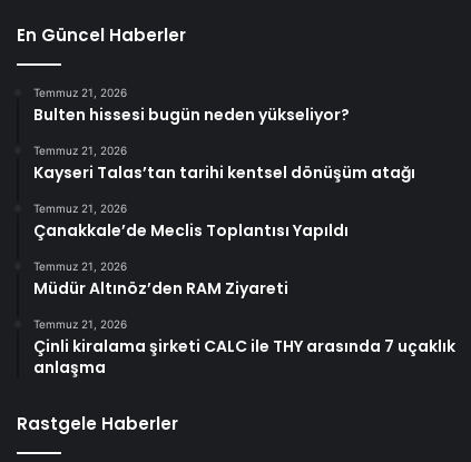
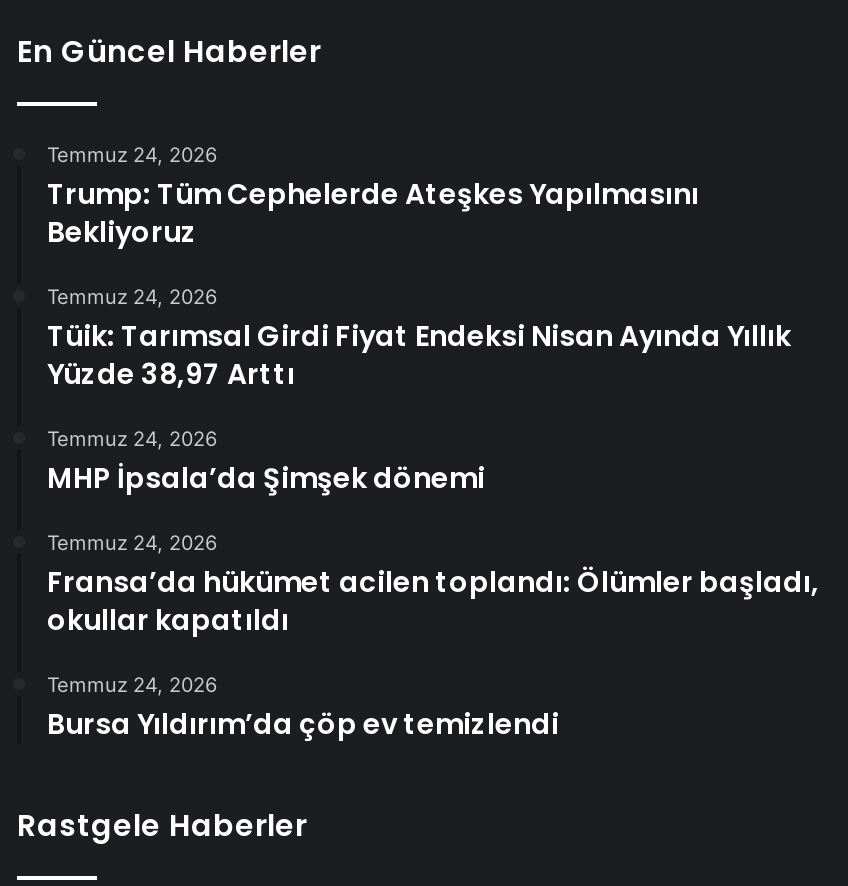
[33,86,350,126] Temmuz 21, 2026 | Bulten hissesi bugün neden yükseliyor? -> [47,142,699,252] Temmuz 24, 2026 | Trump: Tüm Cephelerde Ateşkes Yapılmasını | Bekliyoruz
[33,144,415,184] Temmuz 21, 2026 | Kayseri Talas’tan tarihi kentsel dönüşüm atağı -> [47,284,791,394] Temmuz 24, 2026 | Tüik: Tarımsal Girdi Fiyat Endeksi Nisan Ayında Yıllık | Yüzde 38,97 Arttı
[33,202,349,242] Temmuz 21, 2026 | Çanakkale’de Meclis Toplantısı Yapıldı -> [47,426,485,498] Temmuz 24, 2026 | MHP İpsala’da Şimşek dönemi
[33,259,288,300] Temmuz 21, 2026 | Müdür Altınöz’den RAM Ziyareti -> [47,530,819,640] Temmuz 24, 2026 | Fransa’da hükümet acilen toplandı: Ölümler başladı, | okullar kapatıldı
[33,317,455,379] Temmuz 21, 2026 | Çinli kiralama şirketi CALC ile THY arasında 7 uçaklık | anlaşma -> [47,672,559,744] Temmuz 24, 2026 | Bursa Yıldırım’da çöp ev temizlendi

